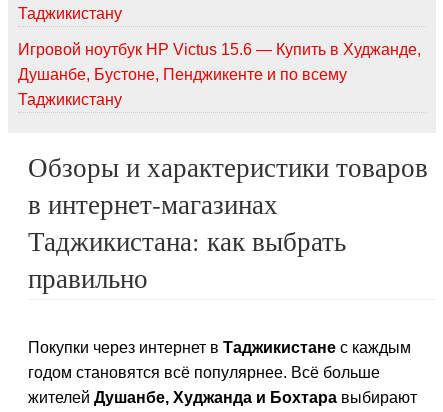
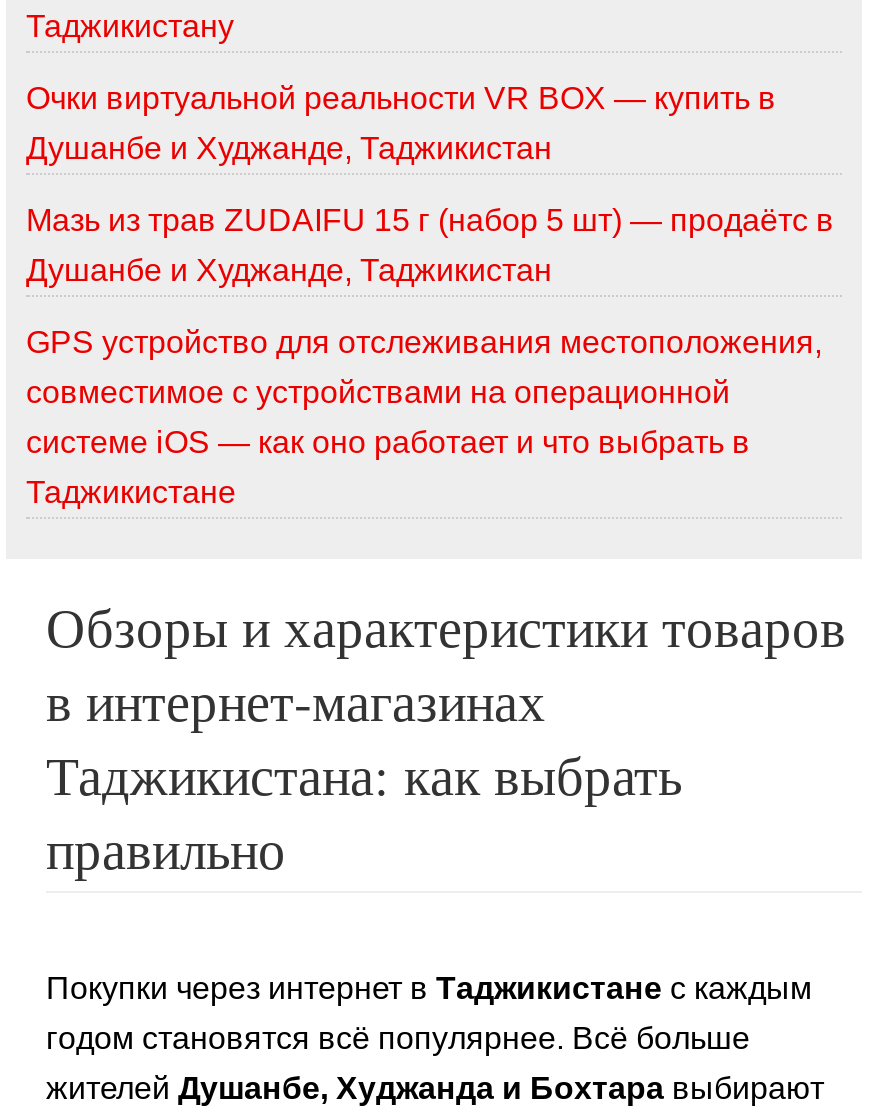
[18,41,421,108] Игровой ноутбук HP Victus 15.6 — Купить в Худжанде, | Душанбе, Бустоне, Пенджикенте и по всему | Таджикистану -> [26,81,834,509] Очки виртуальной реальности VR BOX — купить в | Душанбе и Худжанде, Таджикистан | Мазь из трав ZUDAIFU 15 г (набор 5 шт) — продаётс в | Душанбе и Худжанде, Таджикистан | GPS устройство для отслеживания местоположения, | совместимое с устройствами на операционной | системе iOS — как оно работает и что выбрать в | Таджикистане

